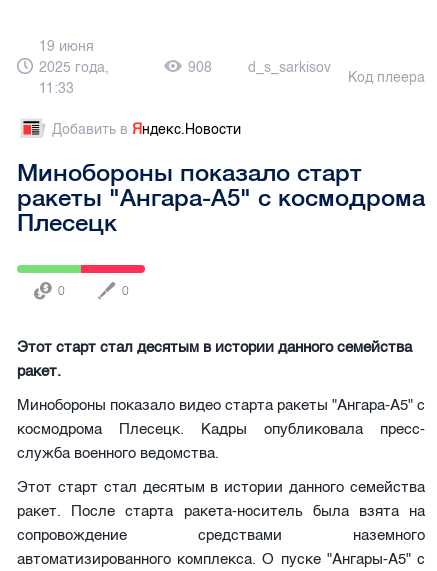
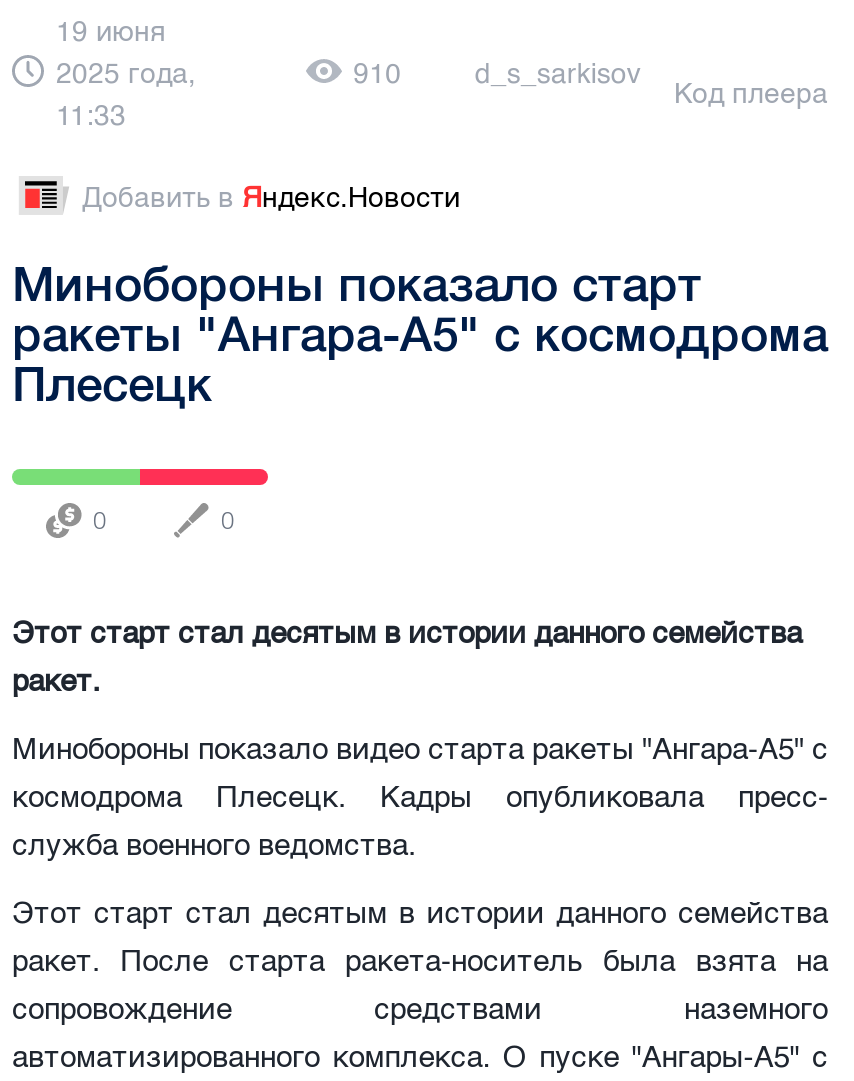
[188,59,212,76] 908 -> [353,56,401,90] 910

